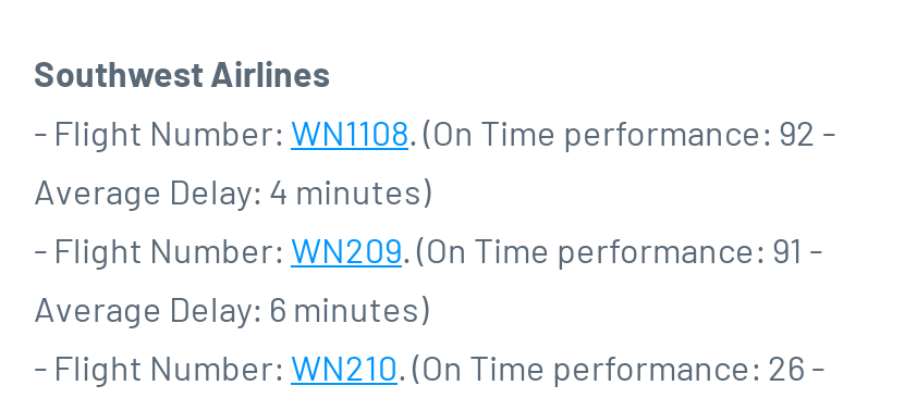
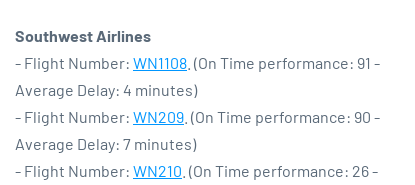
[34,111,835,152] - Flight Number: WN1108. (On Time performance: 92 - -> [15,53,380,72] - Flight Number: WN1108. (On Time performance: 91 -
[34,228,822,270] - Flight Number: WN209. (On Time performance: 91 - -> [15,107,380,126] - Flight Number: WN209. (On Time performance: 90 -
[34,287,428,328] Average Delay: 6 minutes) -> [15,134,196,153] Average Delay: 7 minutes)

